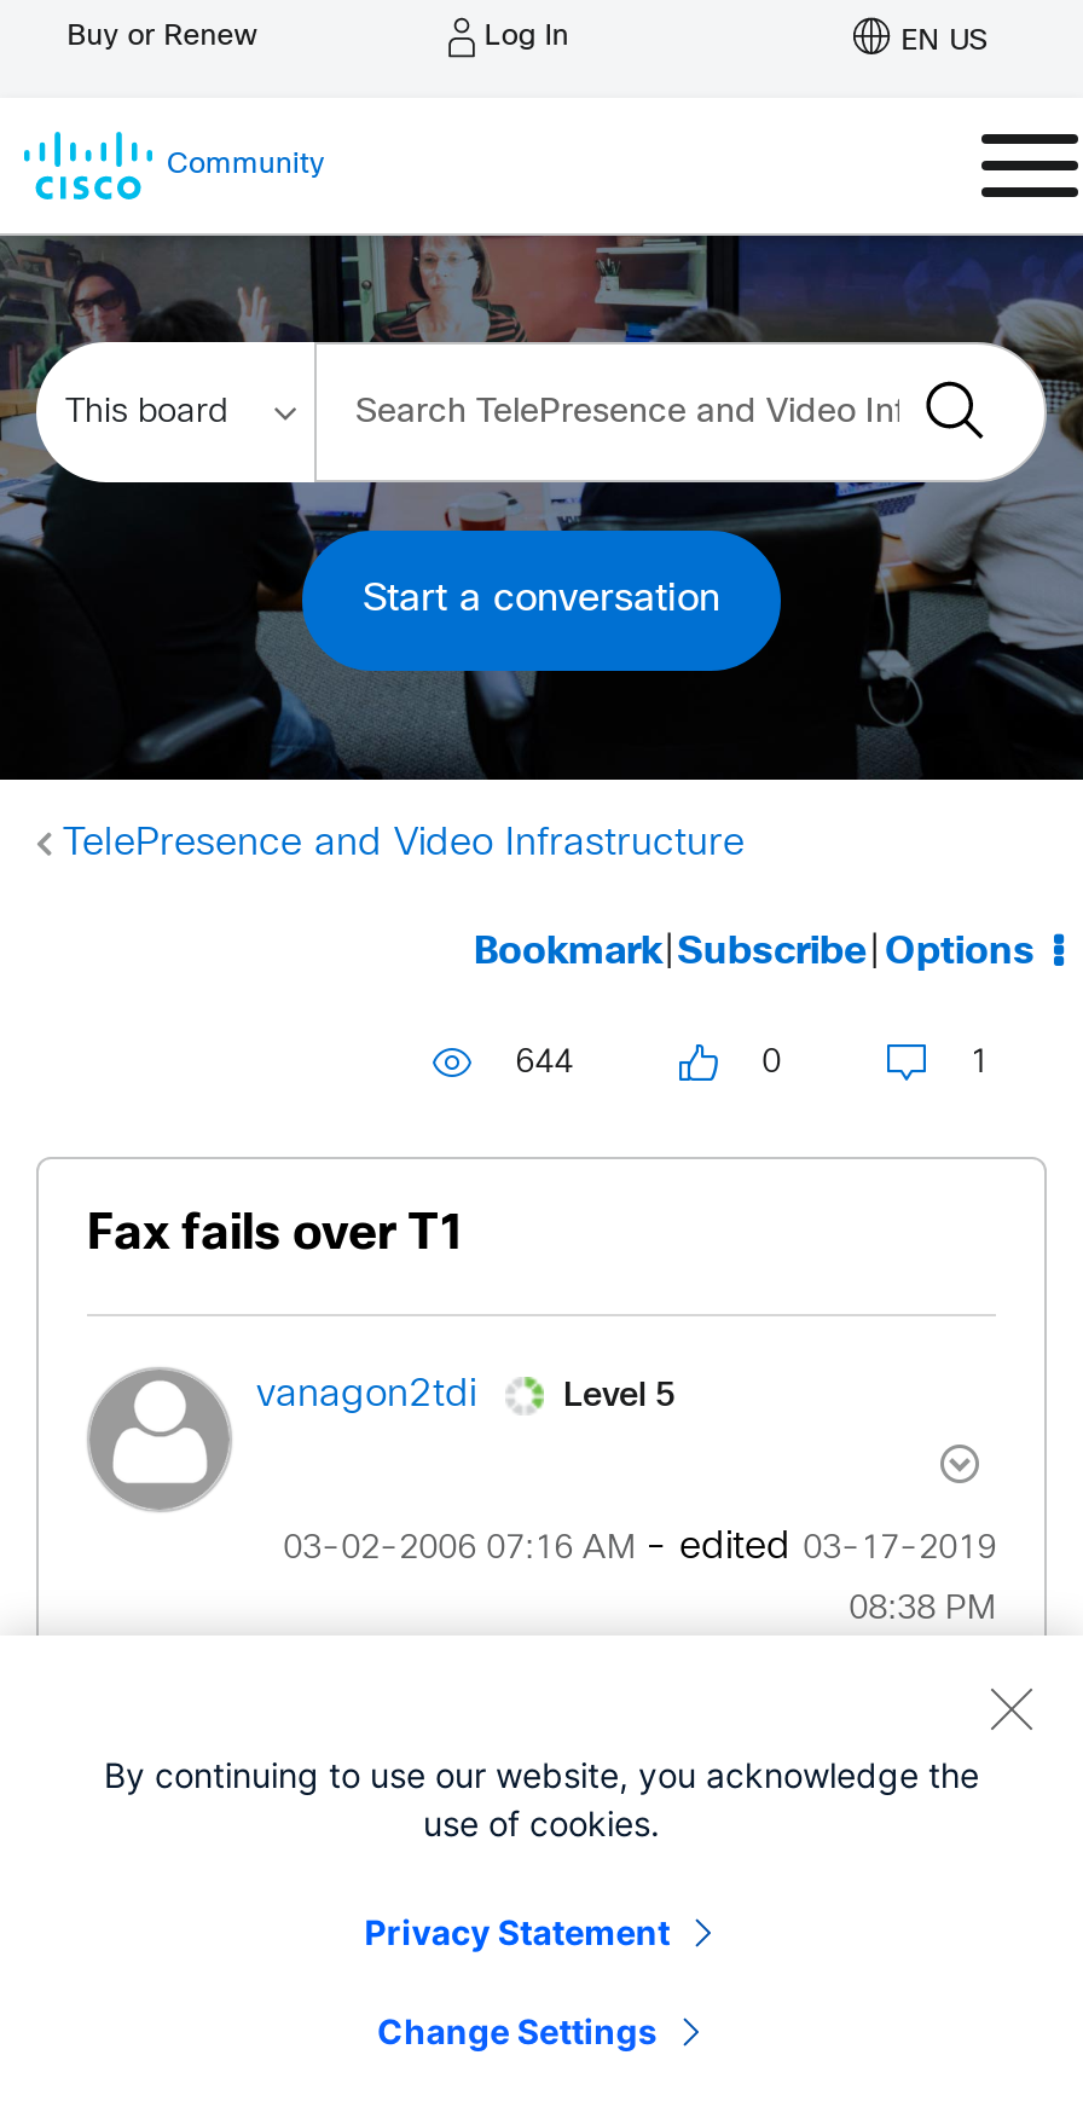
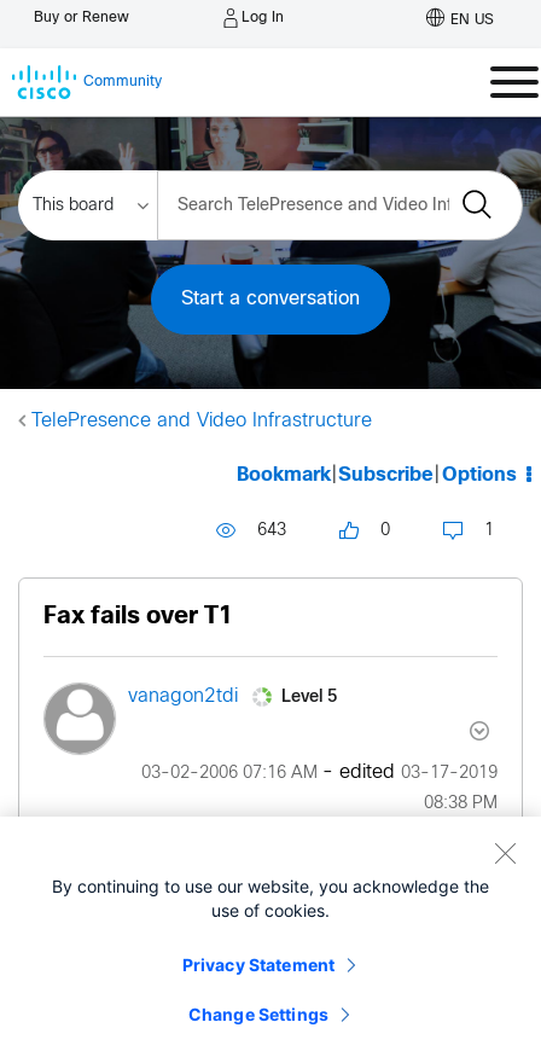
[515,1048,573,1079] 644 -> [257,523,286,539] 643

